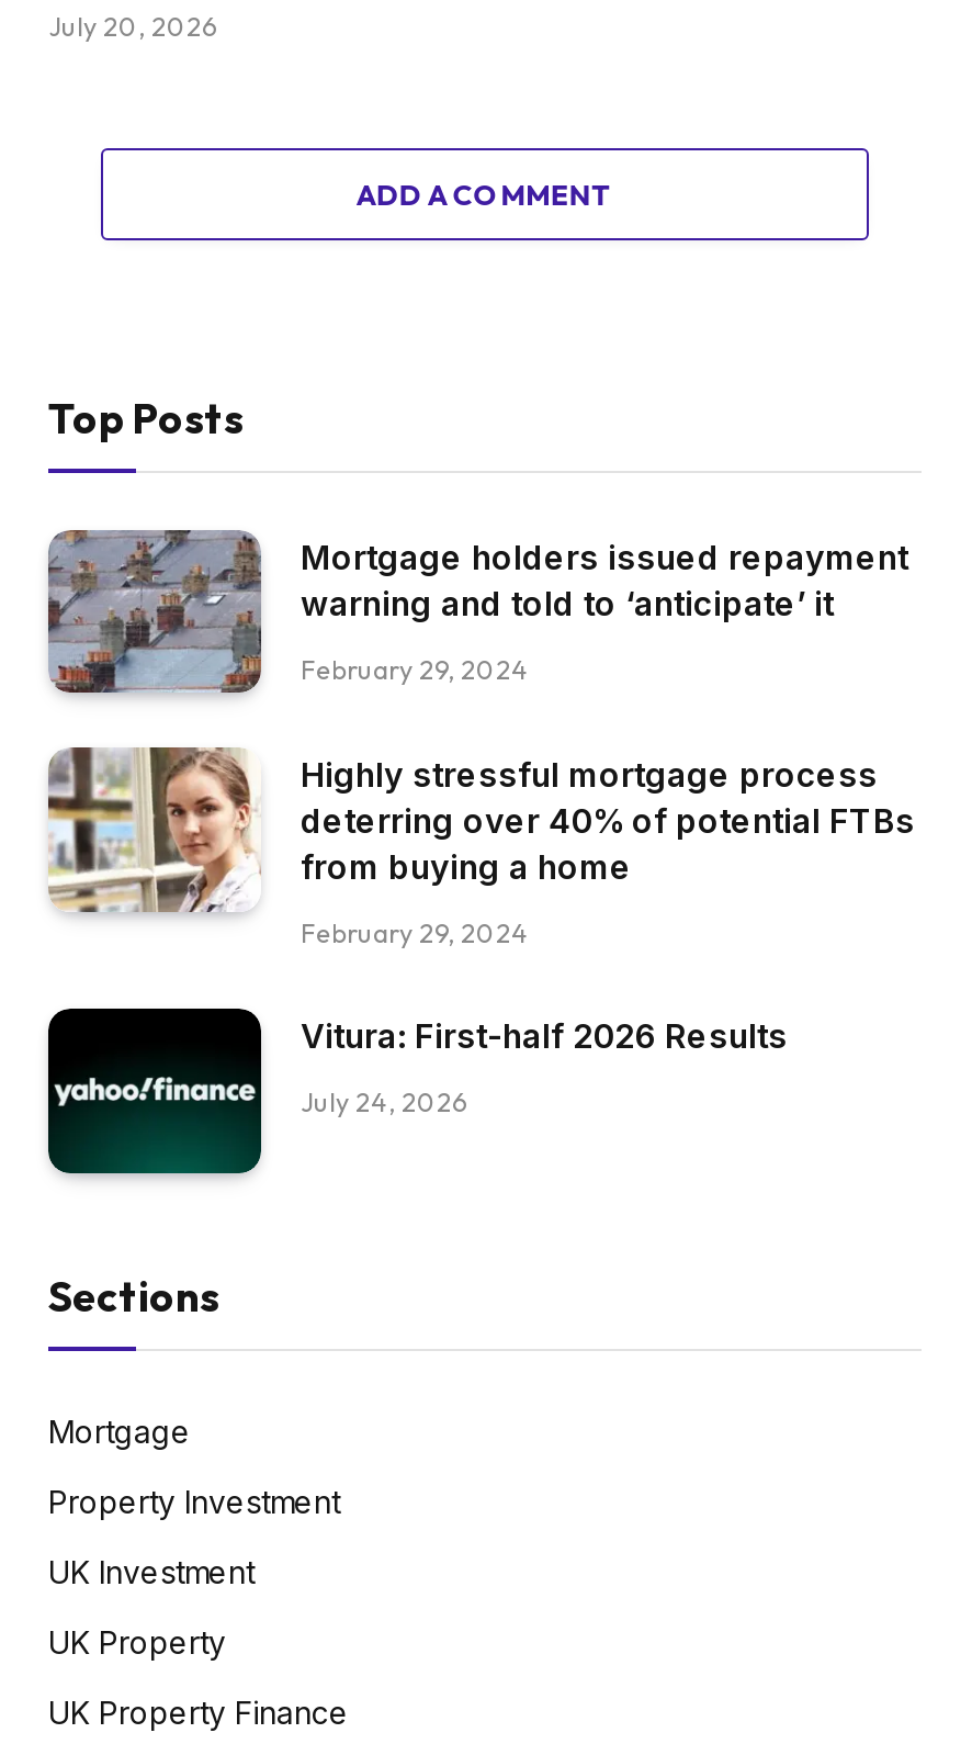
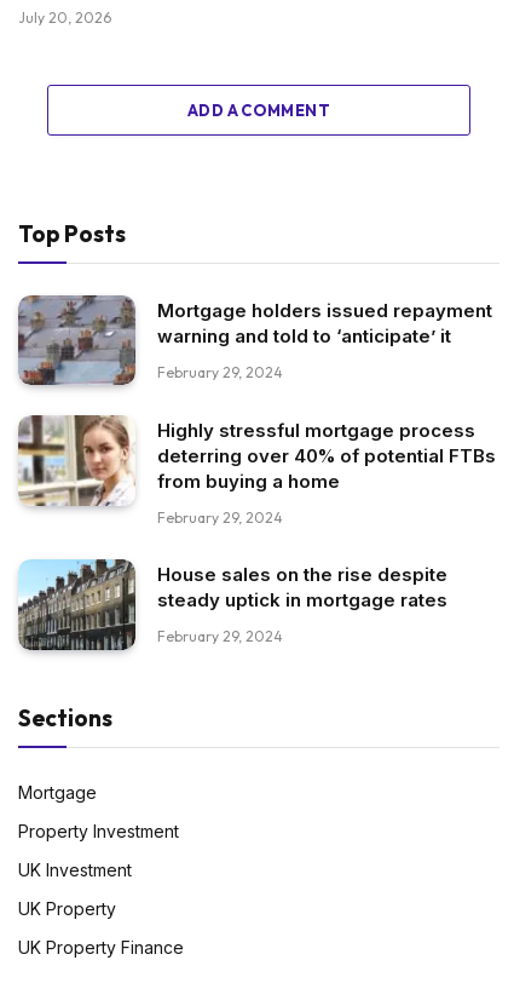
[46,1006,788,1173] [image] | Vitura: First-half 2026 Results -> [17,558,447,651] [image] | House sales on the rise despite | steady uptick in mortgage rates
[301,1086,467,1119] July 24, 2026 -> [157,627,283,646] February 29, 2024

